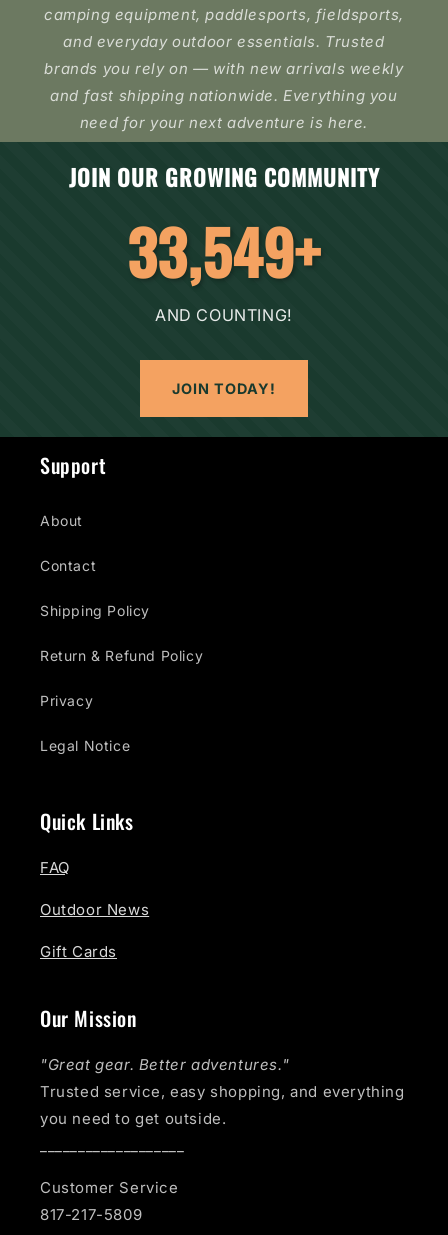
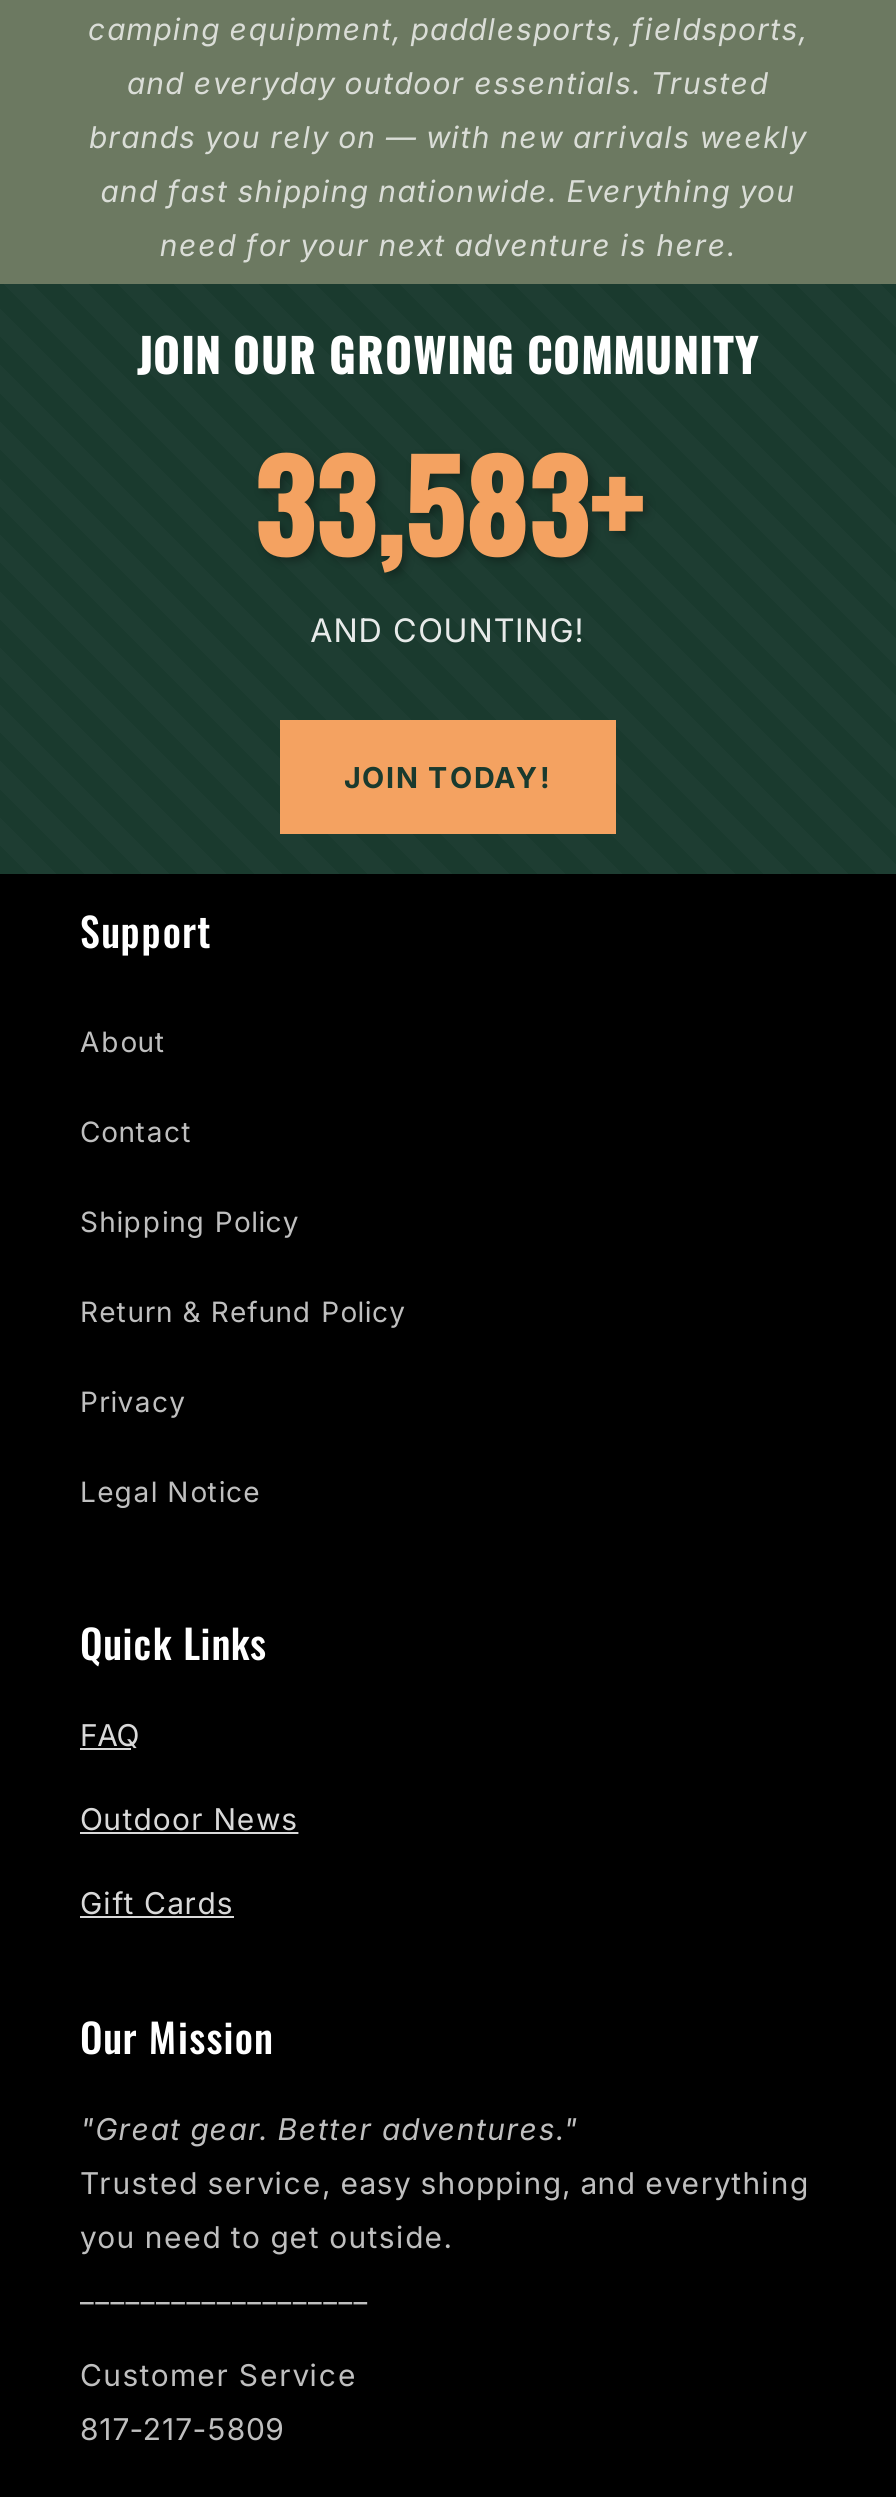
[127,206,321,295] 33,549+ -> [254,412,642,590] 33,583+

